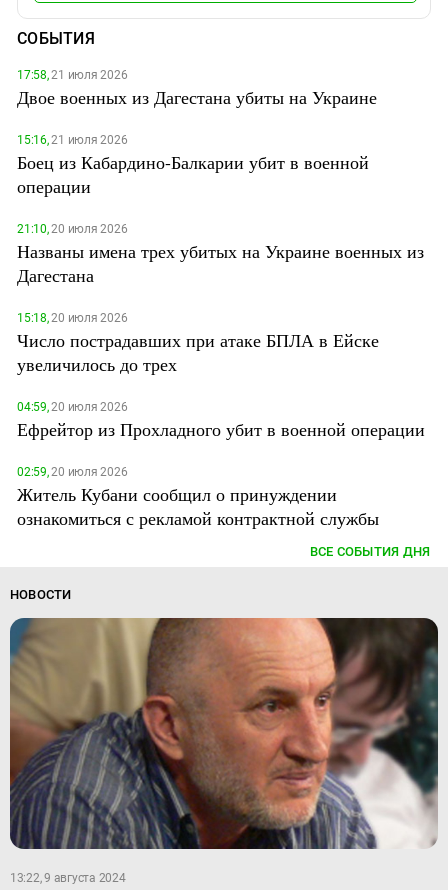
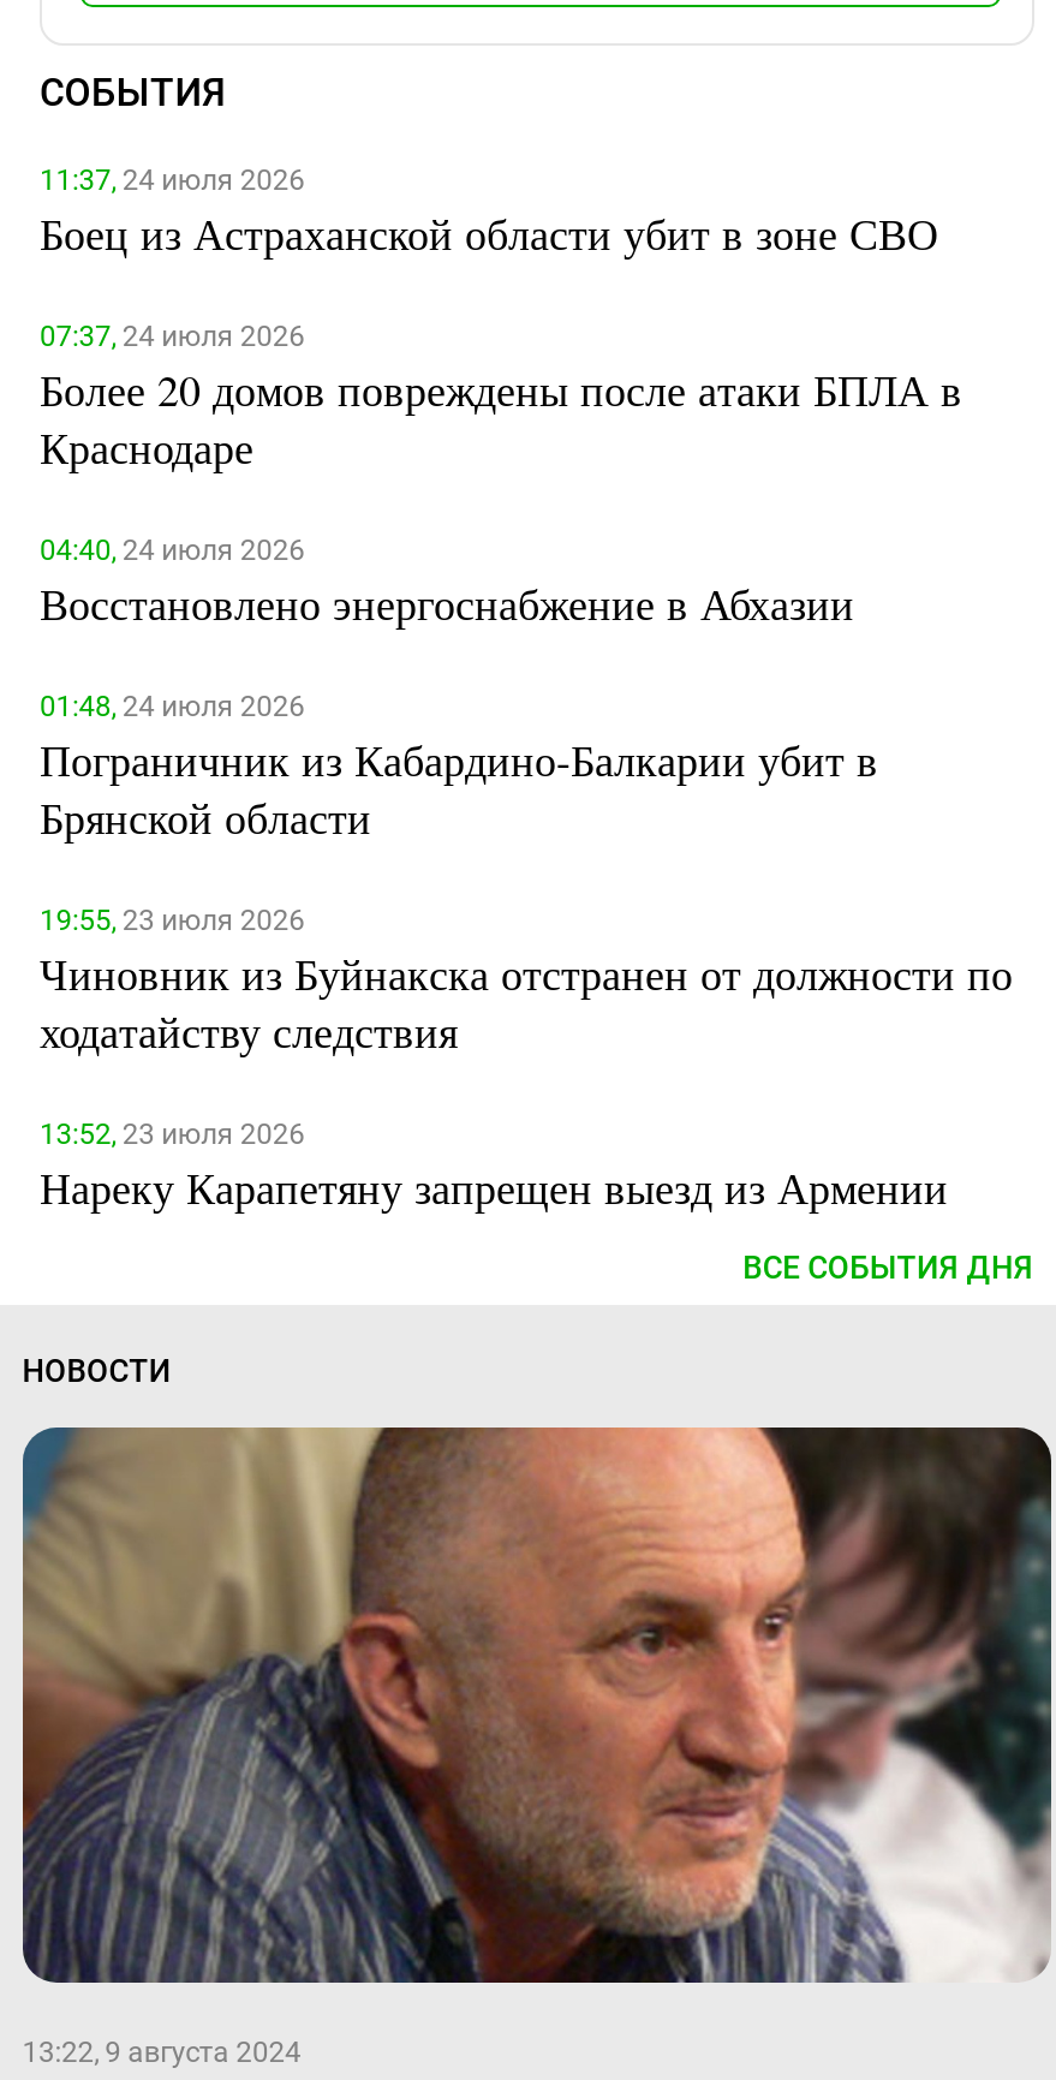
[17,68,377,109] 17:58, 21 июля 2026 | Двое военных из Дагестана убиты на Украине -> [40,165,938,263] 11:37, 24 июля 2026 | Боец из Астраханской области убит в зоне СВО
[17,133,369,198] 15:16, 21 июля 2026 | Боец из Кабардино-Балкарии убит в военной | операции -> [40,321,962,477] 07:37, 24 июля 2026 | Более 20 домов повреждены после атаки БПЛА в | Краснодаре
[17,222,424,287] 21:10, 20 июля 2026 | Названы имена трех убитых на Украине военных из | Дагестана -> [40,535,854,633] 04:40, 24 июля 2026 | Восстановлено энергоснабжение в Абхазии
[17,311,379,376] 15:18, 20 июля 2026 | Число пострадавших при атаке БПЛА в Ейске | увеличилось до трех -> [40,691,878,847] 01:48, 24 июля 2026 | Пограничник из Кабардино-Балкарии убит в | Брянской области
[17,400,425,441] 04:59, 20 июля 2026 | Ефрейтор из Прохладного убит в военной операции -> [40,905,1013,1061] 19:55, 23 июля 2026 | Чиновник из Буйнакска отстранен от должности по | ходатайству следствия
[17,465,379,530] 02:59, 20 июля 2026 | Житель Кубани сообщил о принуждении | ознакомиться с рекламой контрактной службы -> [40,1119,948,1217] 13:52, 23 июля 2026 | Нареку Карапетяну запрещен выезд из Армении

